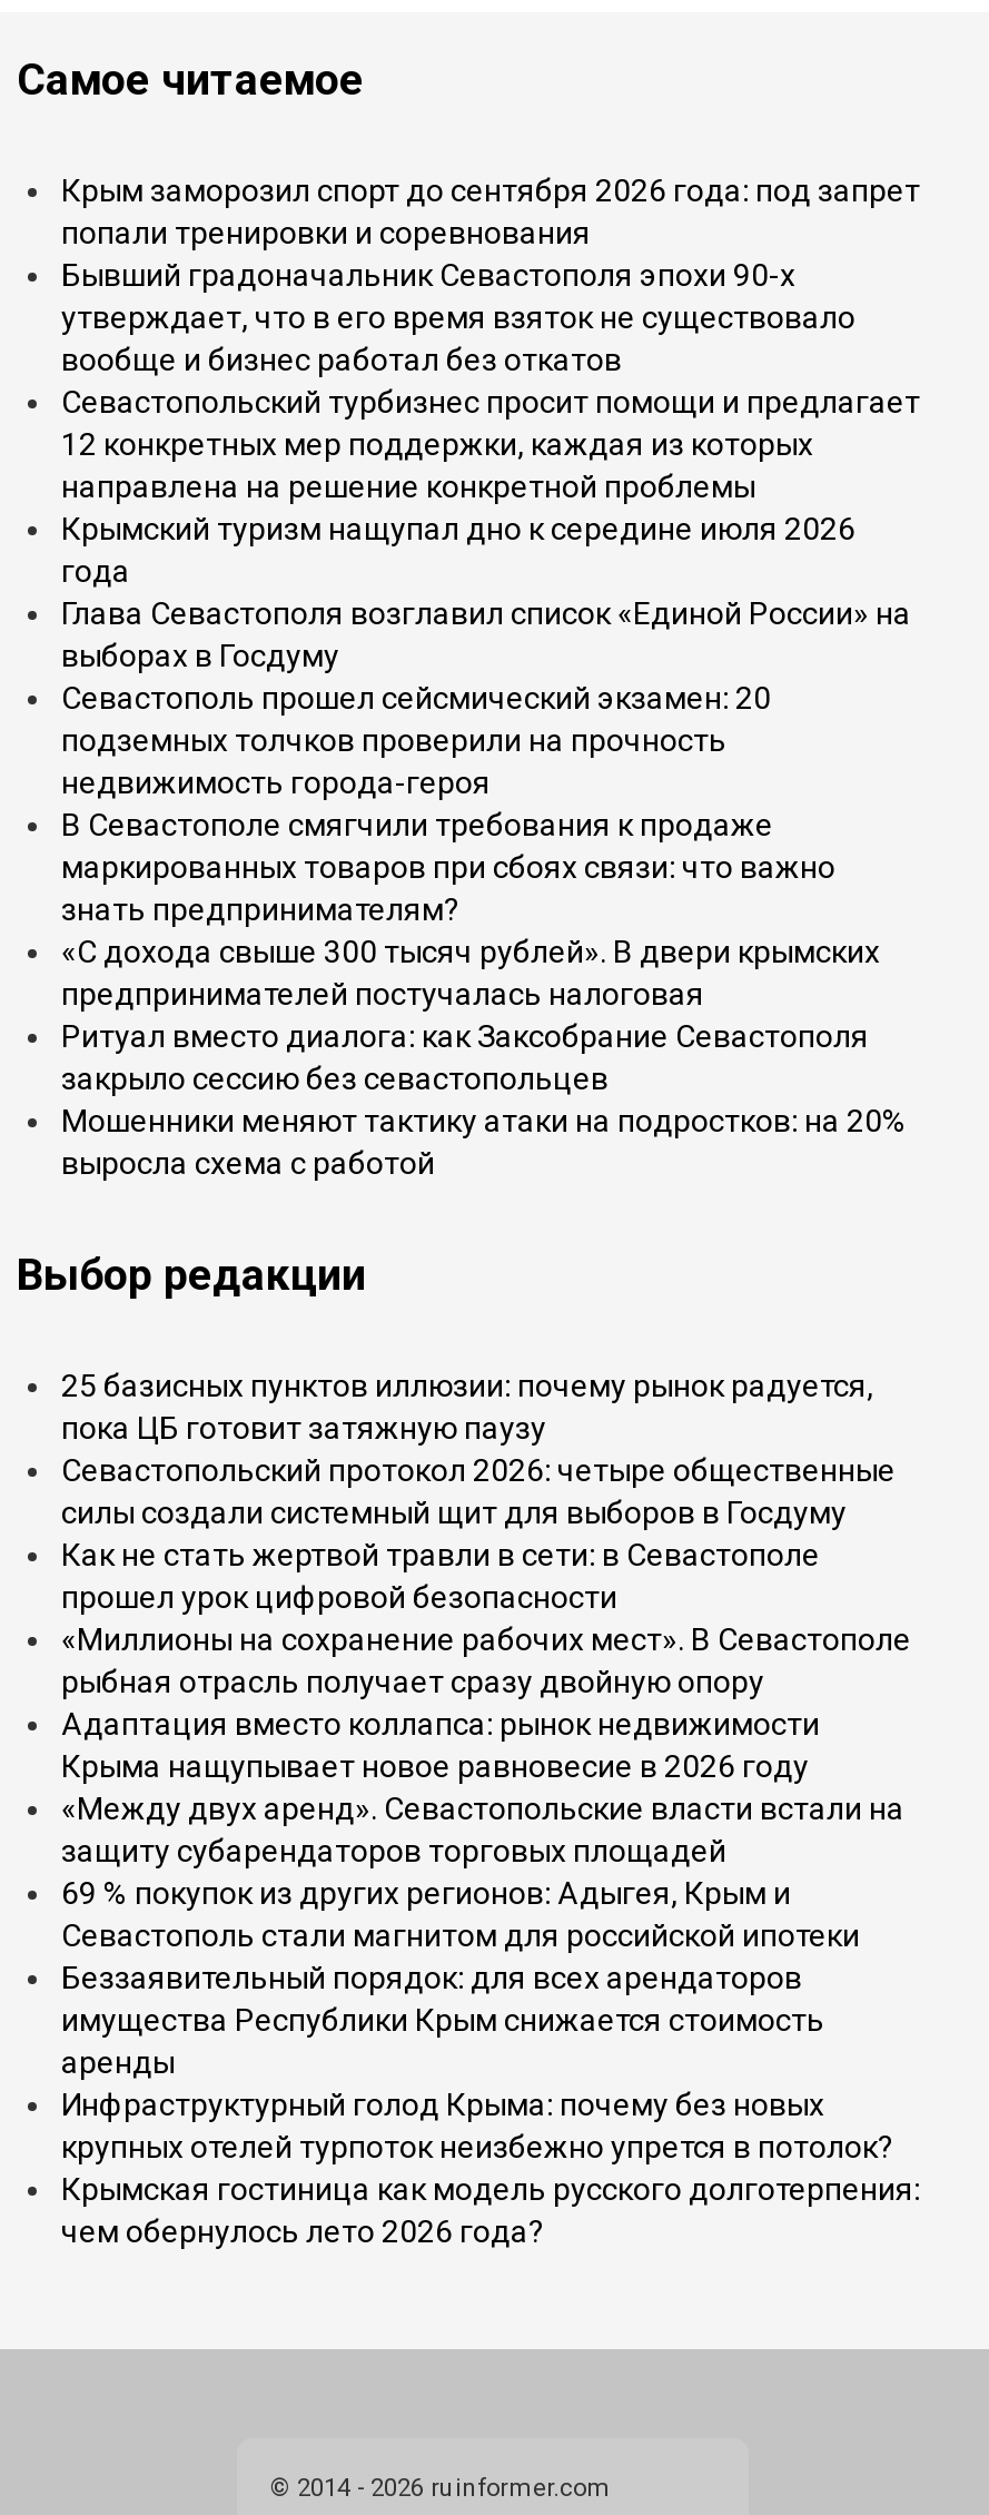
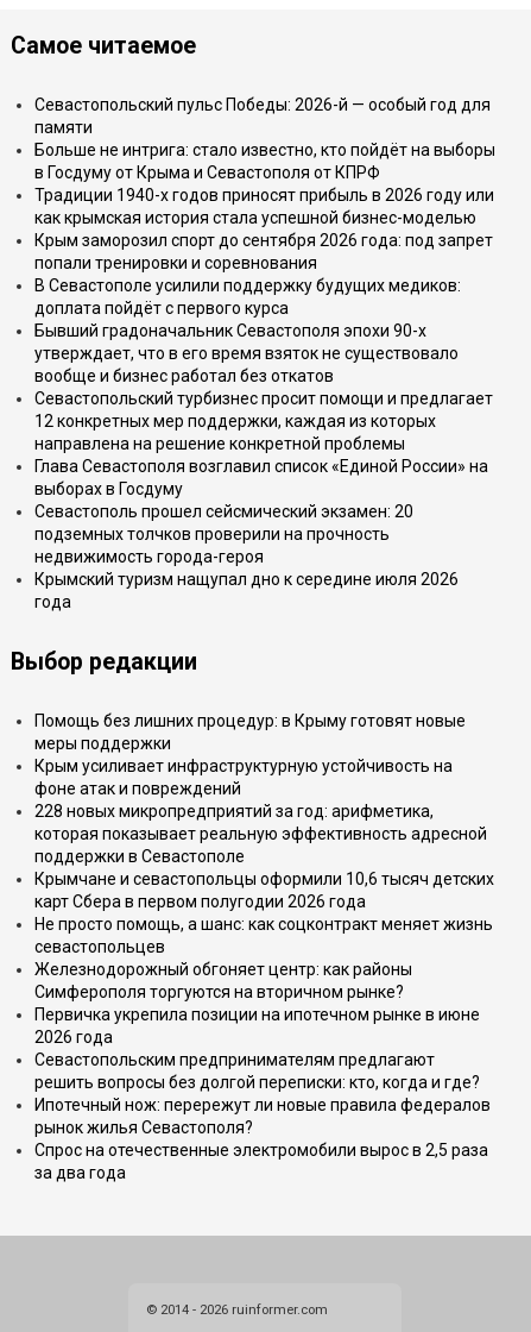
none -> [34,95,495,227] Севастопольский пульс Победы: 2026-й — особый год для | памяти | Больше не интрига: стало известно, кто пойдёт на выборы | в Госдуму от Крыма и Севастополя от КПРФ | Традиции 1940-х годов приносят прибыль в 2026 году или | как крымская история стала успешной бизнес-моделью
moved [61,172,920,250] -> [34,231,493,272]: Крым заморозил спорт до сентября 2026 года: под запрет | попали тренировки и соревнования
none -> [34,276,461,318] В Севастополе усилили поддержку будущих медиков: | доплата пойдёт с первого курса
moved [61,257,920,504] -> [34,321,493,453]: Бывший градоначальник Севастополя эпохи 90-х | утверждает, что в его время взяток не существовало | вообще и бизнес работал без откатов | Севастопольский турбизнес просит помощи и предлагает | 12 конкретных мер поддержки, каждая из которых | направлена на решение конкретной проблемы
moved [61,511,856,589] -> [34,570,459,611]: Крымский туризм нащупал дно к середине июля 2026 | года
moved [61,595,911,800] -> [34,457,488,566]: Глава Севастополя возглавил список «Единой России» на | выборах в Госдуму | Севастополь прошел сейсмический экзамен: 20 | подземных толчков проверили на прочность | недвижимость города-героя
[61,807,907,1181] В Севастополе смягчили требования к продаже | маркированных товаров при сбоях связи: что важно | знать предпринимателям? | «С дохода свыше 300 тысяч рублей». В двери крымских | предпринимателей постучалась налоговая | Ритуал вместо диалога: как Заксобрание Севастополя | закрыло сессию без севастопольцев | Мошенники меняют тактику атаки на подростков: на 20% | выросла схема с работой -> none
[61,1368,920,2249] 25 базисных пунктов иллюзии: почему рынок радуется, | пока ЦБ готовит затяжную паузу | Севастопольский протокол 2026: четыре общественные | силы создали системный щит для выборов в Госдуму | Как не стать жертвой травли в сети: в Севастополе | прошел урок цифровой безопасности | «Миллионы на сохранение рабочих мест». В Севастополе | рыбная отрасль получает сразу двойную опору | Адаптация вместо коллапса: рынок недвижимости | Крыма нащупывает новое равновесие в 2026 году | «Между двух аренд». Севастопольские власти встали на | защиту субарендаторов торговых площадей | 69 % покупок из других регионов: Адыгея, Крым и | Севастополь стали магнитом для российской ипотеки | Беззаявительный порядок: для всех арендаторов | имущества Республики Крым снижается стоимость | аренды | Инфраструктурный голод Крыма: почему без новых | крупных отелей турпоток неизбежно упрется в потолок? | Крымская гостиница как модель русского долготерпения: | чем обернулось лето 2026 года? -> [34,711,494,1182] Помощь без лишних процедур: в Крыму готовят новые | меры поддержки | Крым усиливает инфраструктурную устойчивость на | фоне атак и повреждений | 228 новых микропредприятий за год: арифметика, | которая показывает реальную эффективность адресной | поддержки в Севастополе | Крымчане и севастопольцы оформили 10,6 тысяч детских | карт Сбера в первом полугодии 2026 года | Не просто помощь, а шанс: как соцконтракт меняет жизнь | севастопольцев | Железнодорожный обгоняет центр: как районы | Симферополя торгуются на вторичном рынке? | Первичка укрепила позиции на ипотечном рынке в июне | 2026 года | Севастопольским предпринимателям предлагают | решить вопросы без долгой переписки: кто, когда и где? | Ипотечный нож: перережут ли новые правила федералов | рынок жилья Севастополя? | Cпрос на отечественные электромобили вырос в 2,5 раза | за два года

